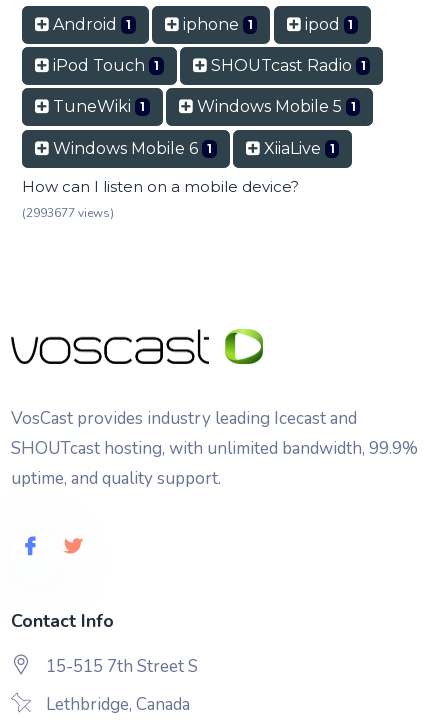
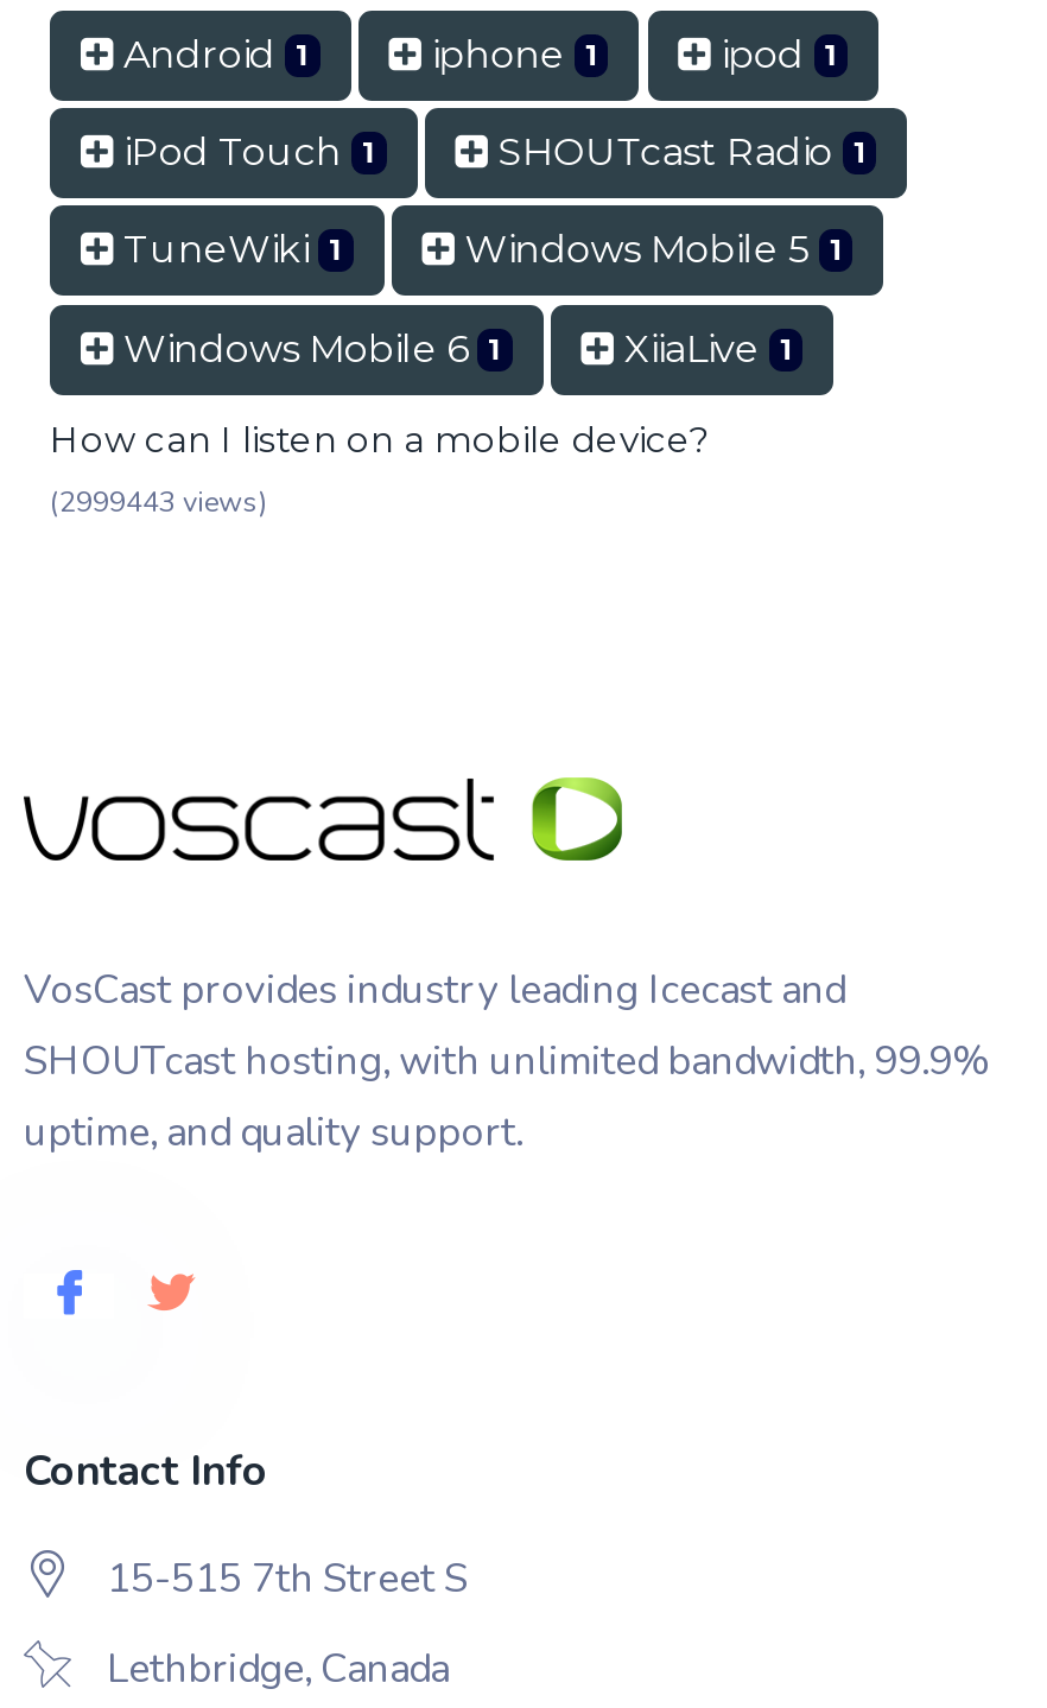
[22,205,114,221] (2993677 views) -> [50,483,268,521] (2999443 views)

